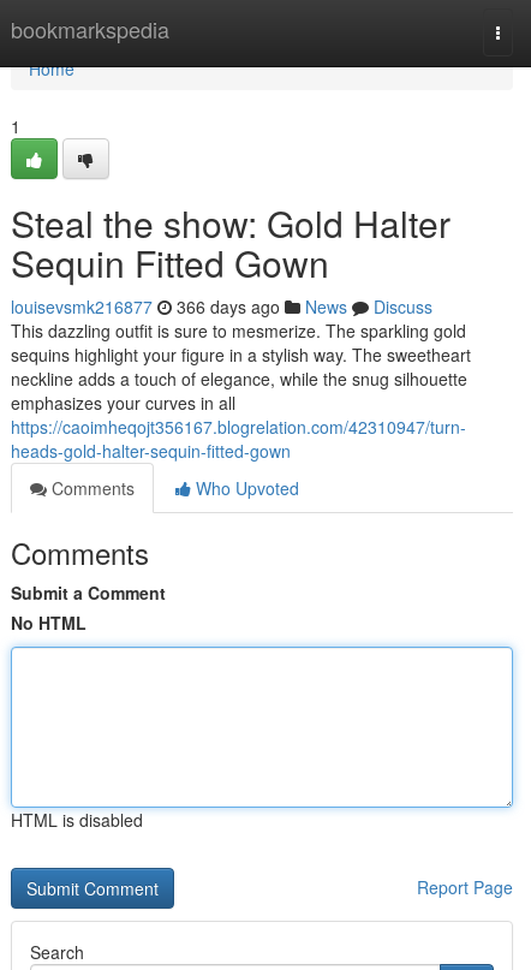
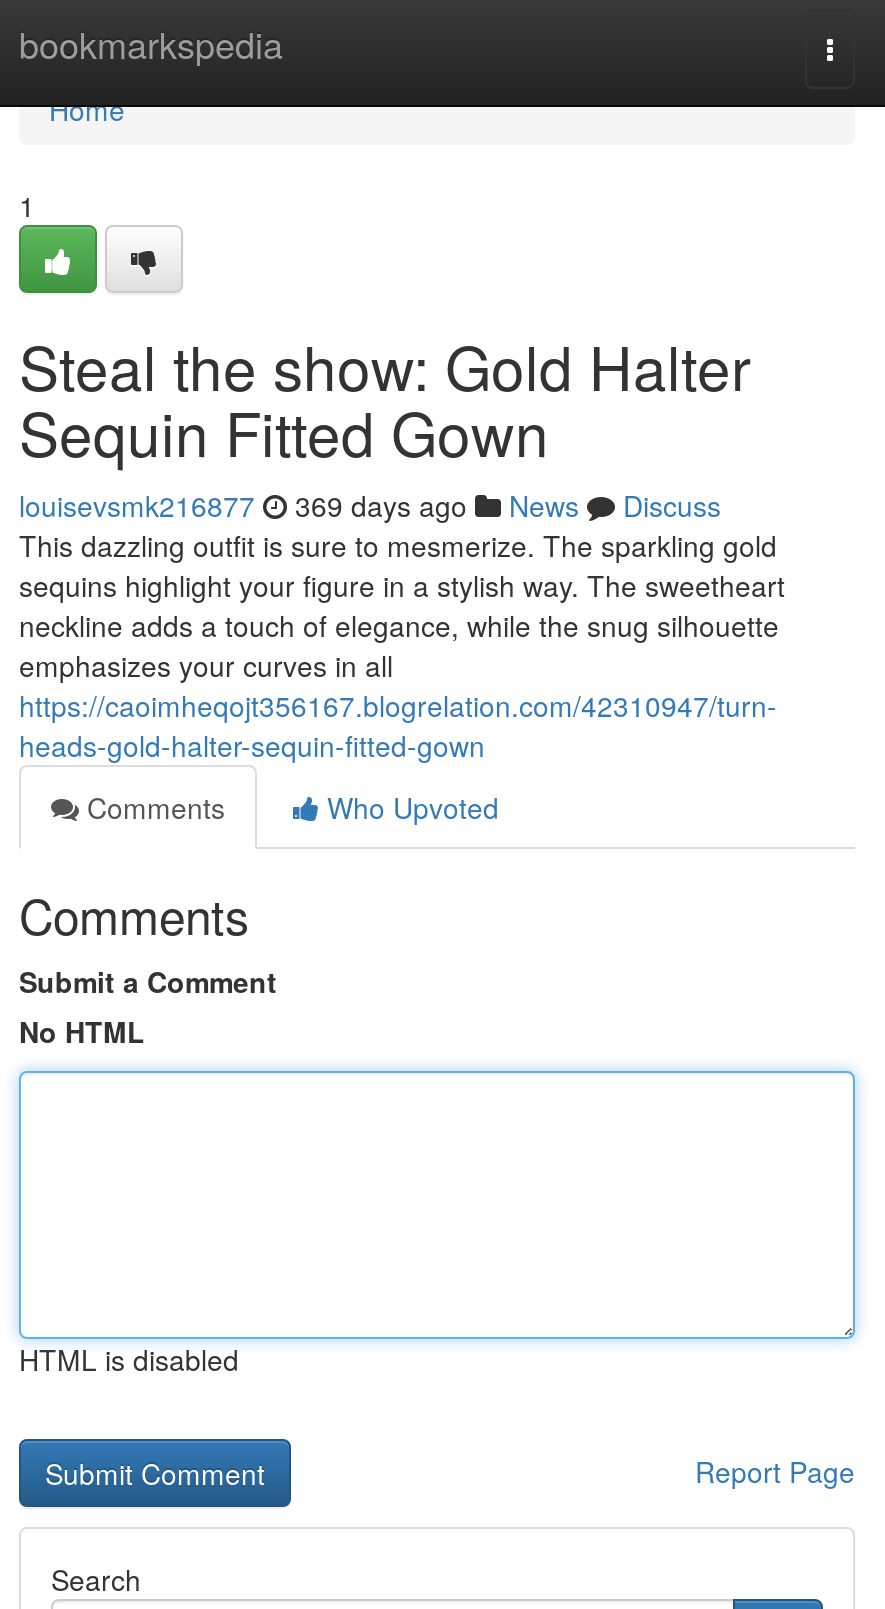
[11,294,432,319] louisevsmk216877 366 days ago News Discuss -> [19,485,721,525] louisevsmk216877 369 days ago News Discuss

